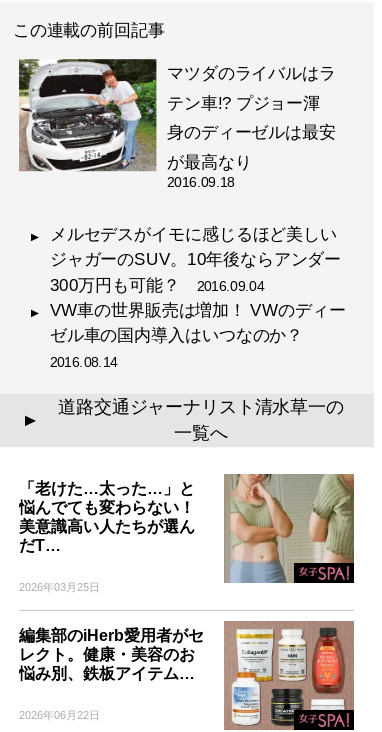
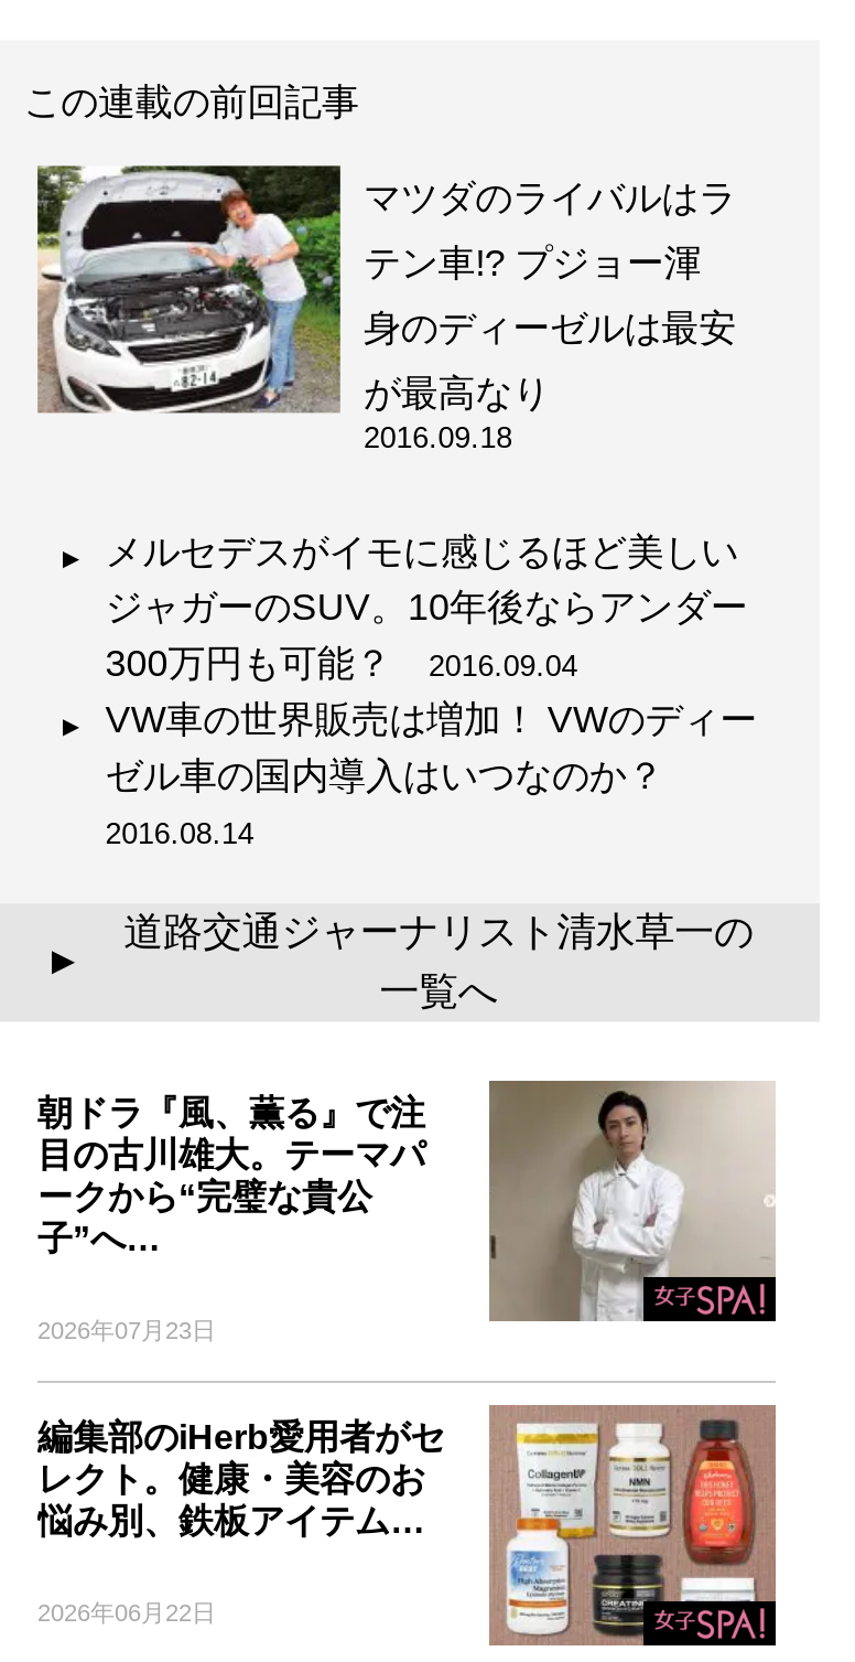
[19,474,355,583] [image] | 「老けた…太った…」と | 悩んでても変わらない！ | 美意識高い人たちが選ん | だT… -> [37,1081,776,1323] [image] | 朝ドラ『風、薫る』で注 | 目の古川雄大。テーマパ | ークから“完璧な貴公 | 子”へ…
[19,581,100,593] 2026年03月25日 -> [37,1317,216,1344] 2026年07月23日

